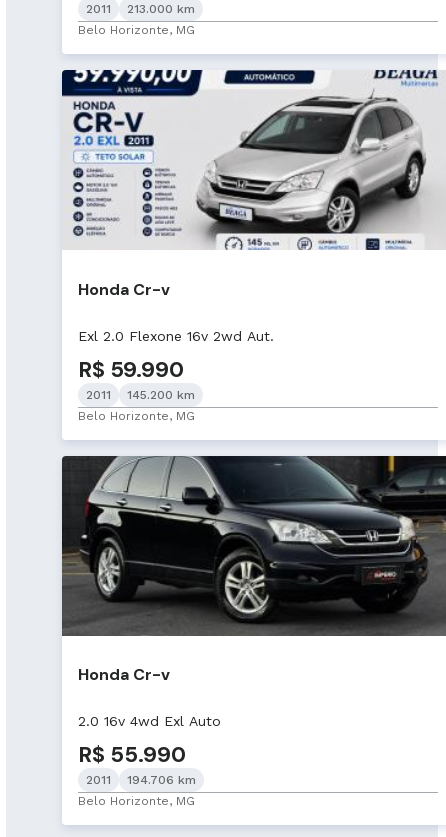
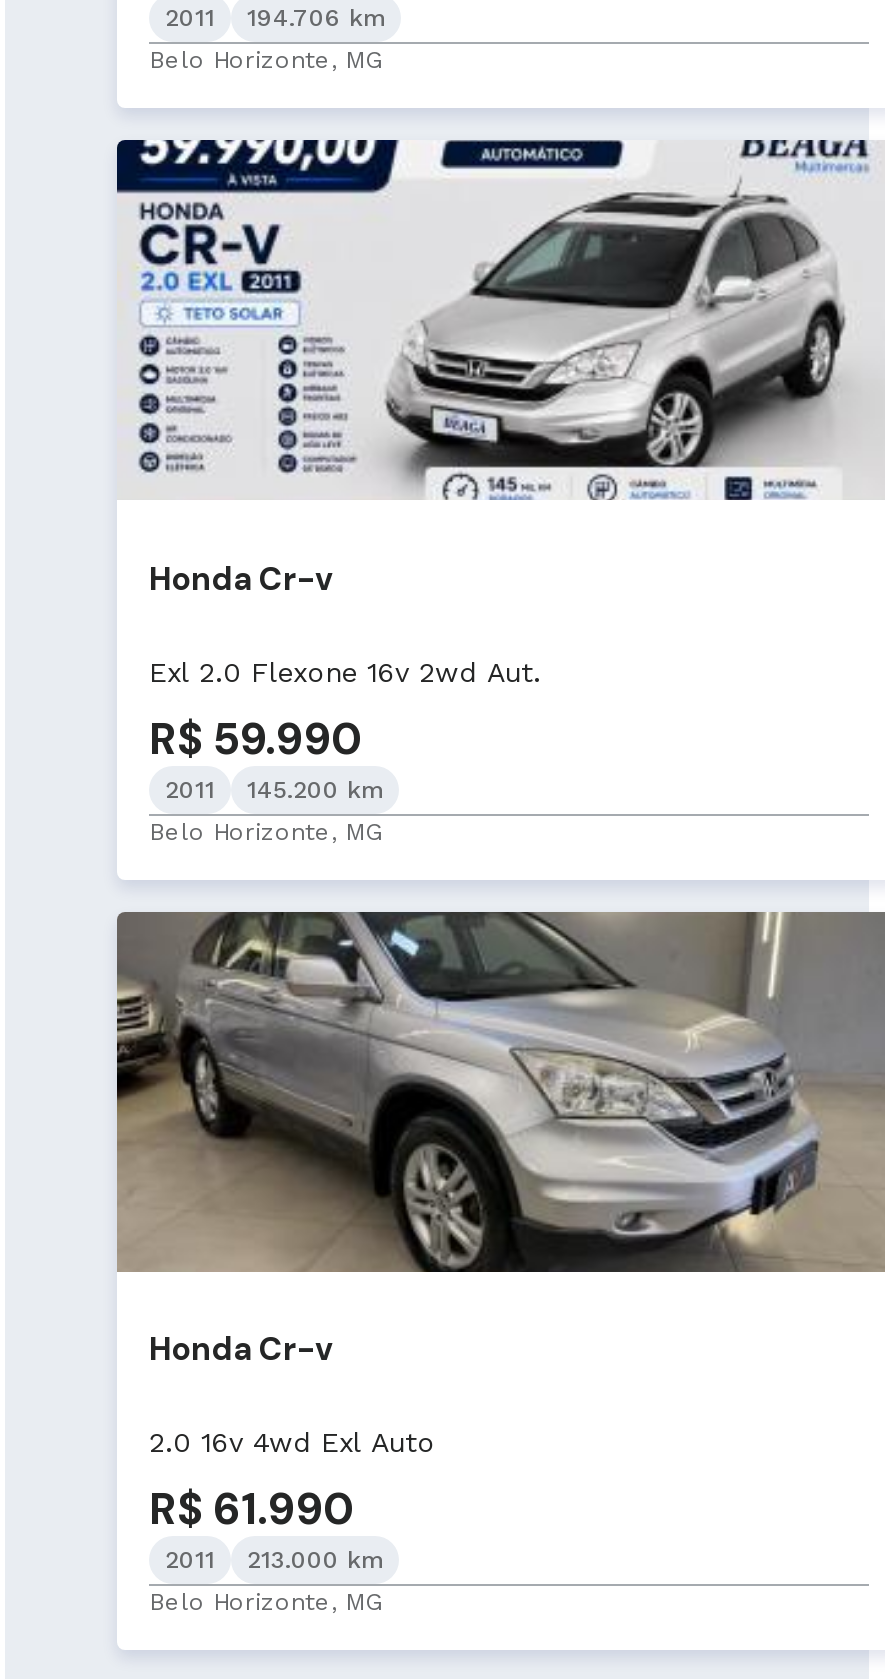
[86,2,195,16] 2011 213.000 km -> [165,5,385,33] 2011 194.706 km
[62,455,443,636] [image] -> [117,912,879,1272] [image]
[78,740,186,769] R$ 55.990 -> [149,1481,353,1539] R$ 61.990
[86,773,196,787] 2011 194.706 km -> [165,1547,383,1575] 2011 213.000 km

